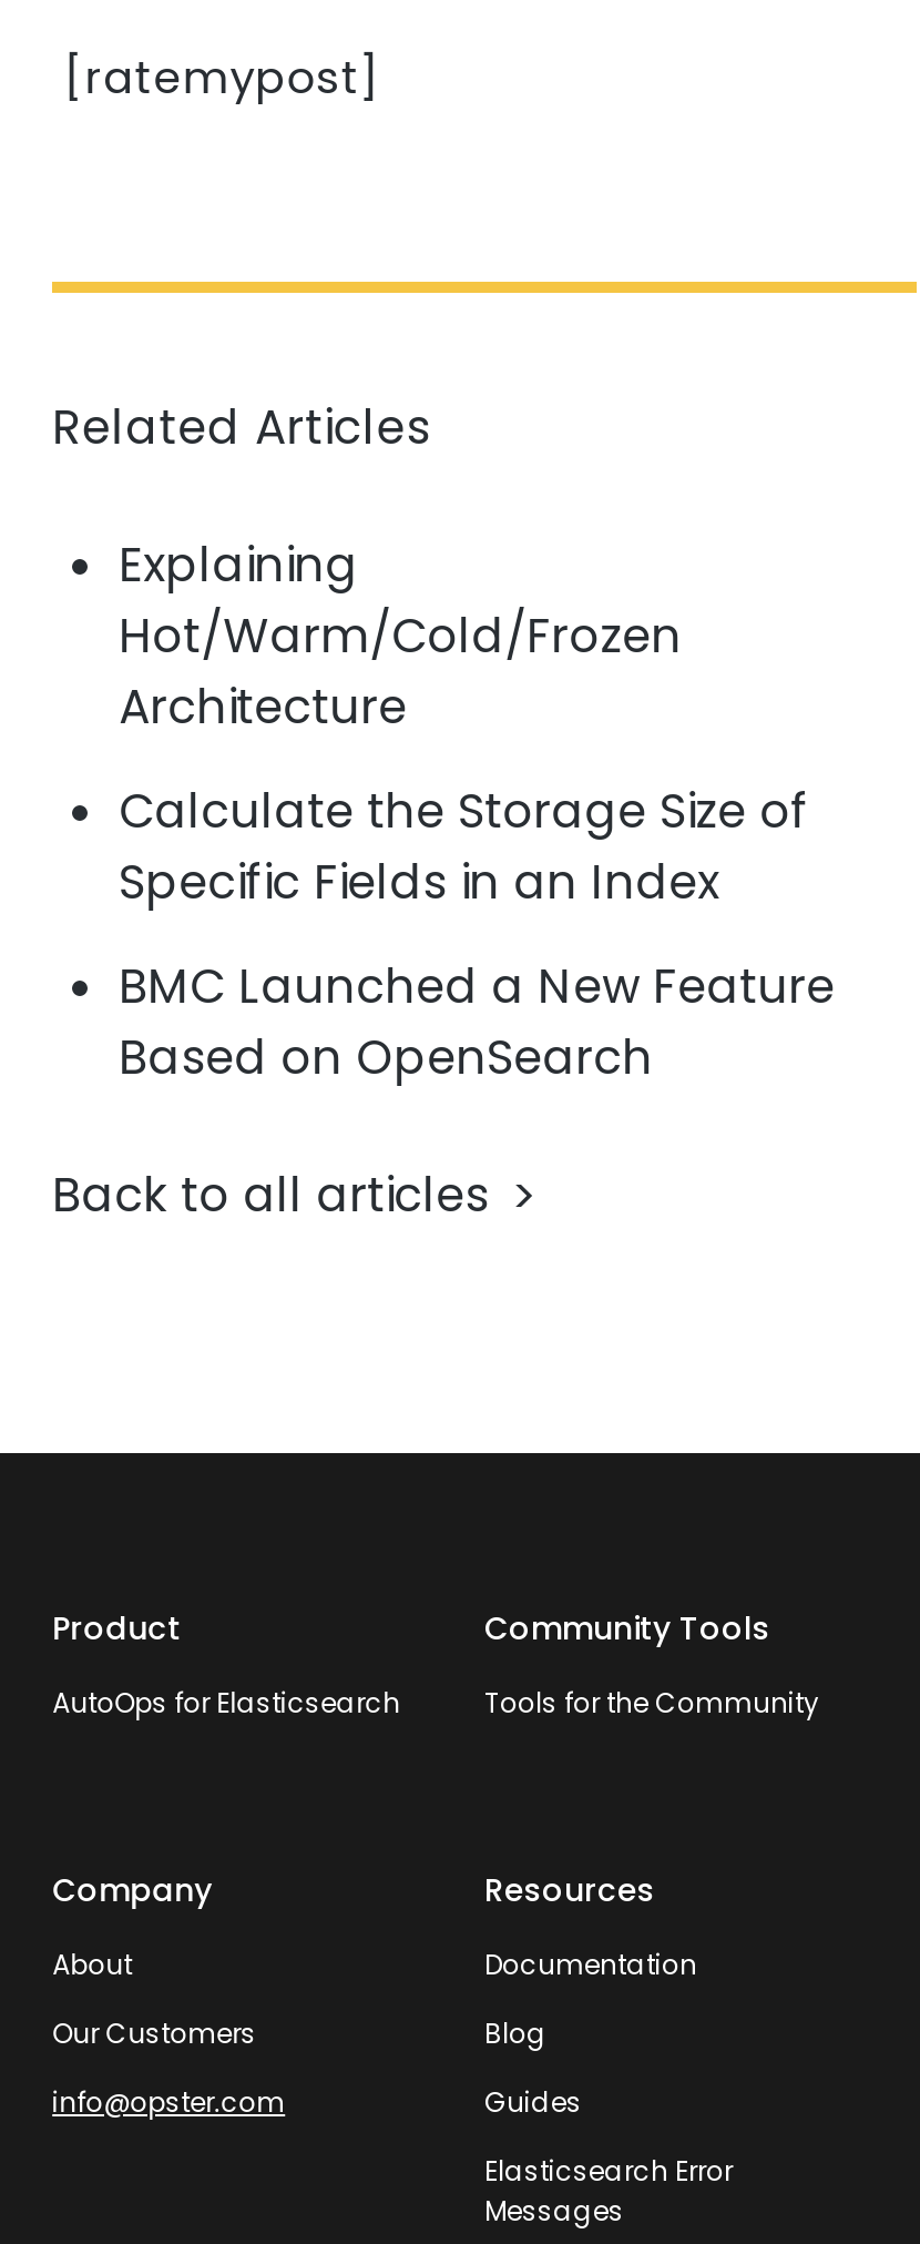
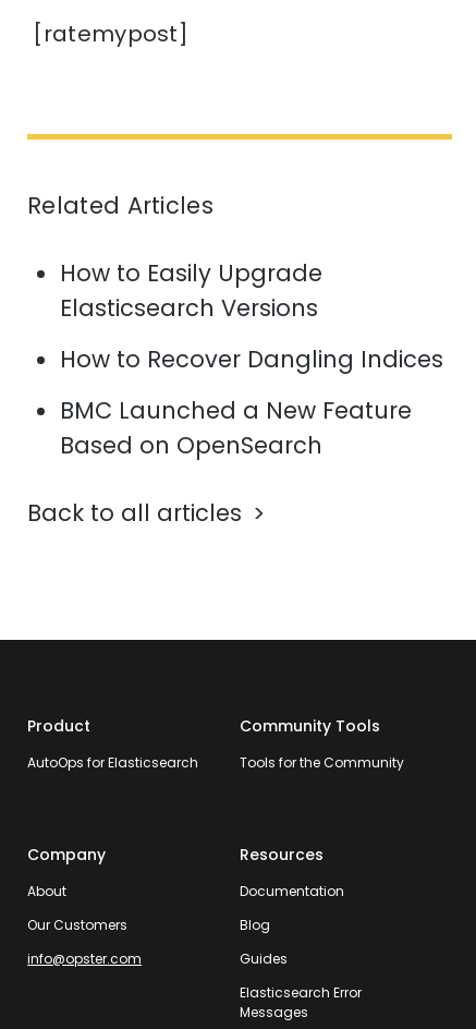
[119,533,682,739] Explaining | Hot/Warm/Cold/Frozen | Architecture -> [60,257,323,324] How to Easily Upgrade | Elasticsearch Versions
[119,779,808,914] Calculate the Storage Size of | Specific Fields in an Index -> [60,344,443,375] How to Recover Dangling Indices

